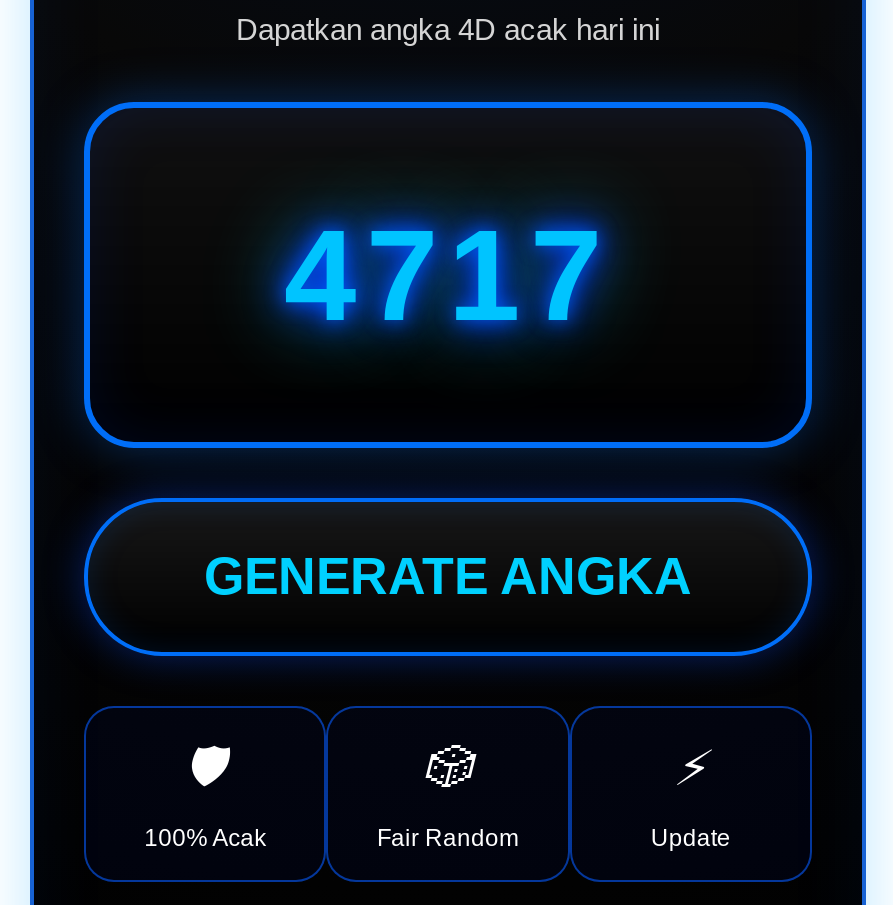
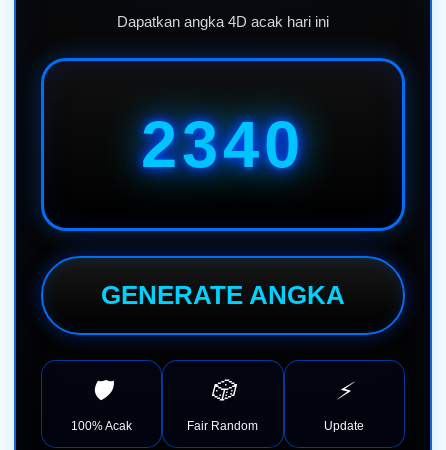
[284,202,612,348] 4717 -> [141,108,305,181] 2340

